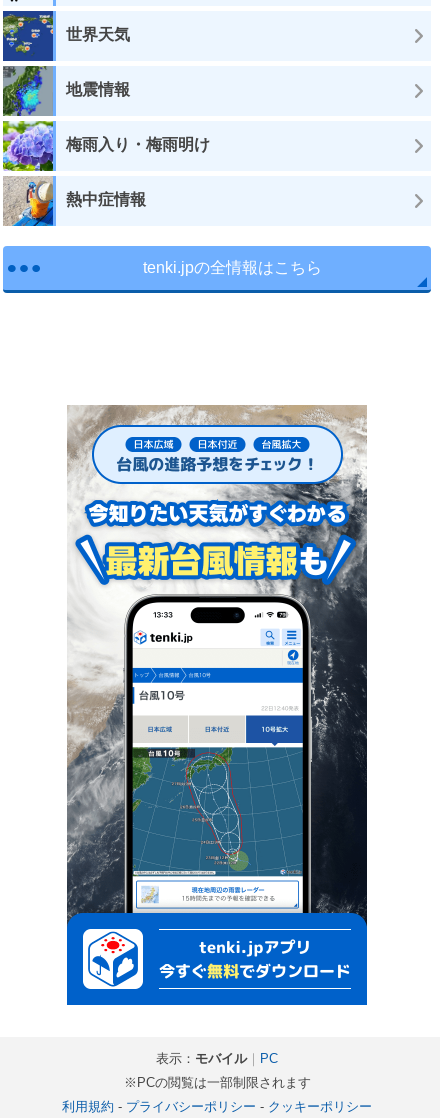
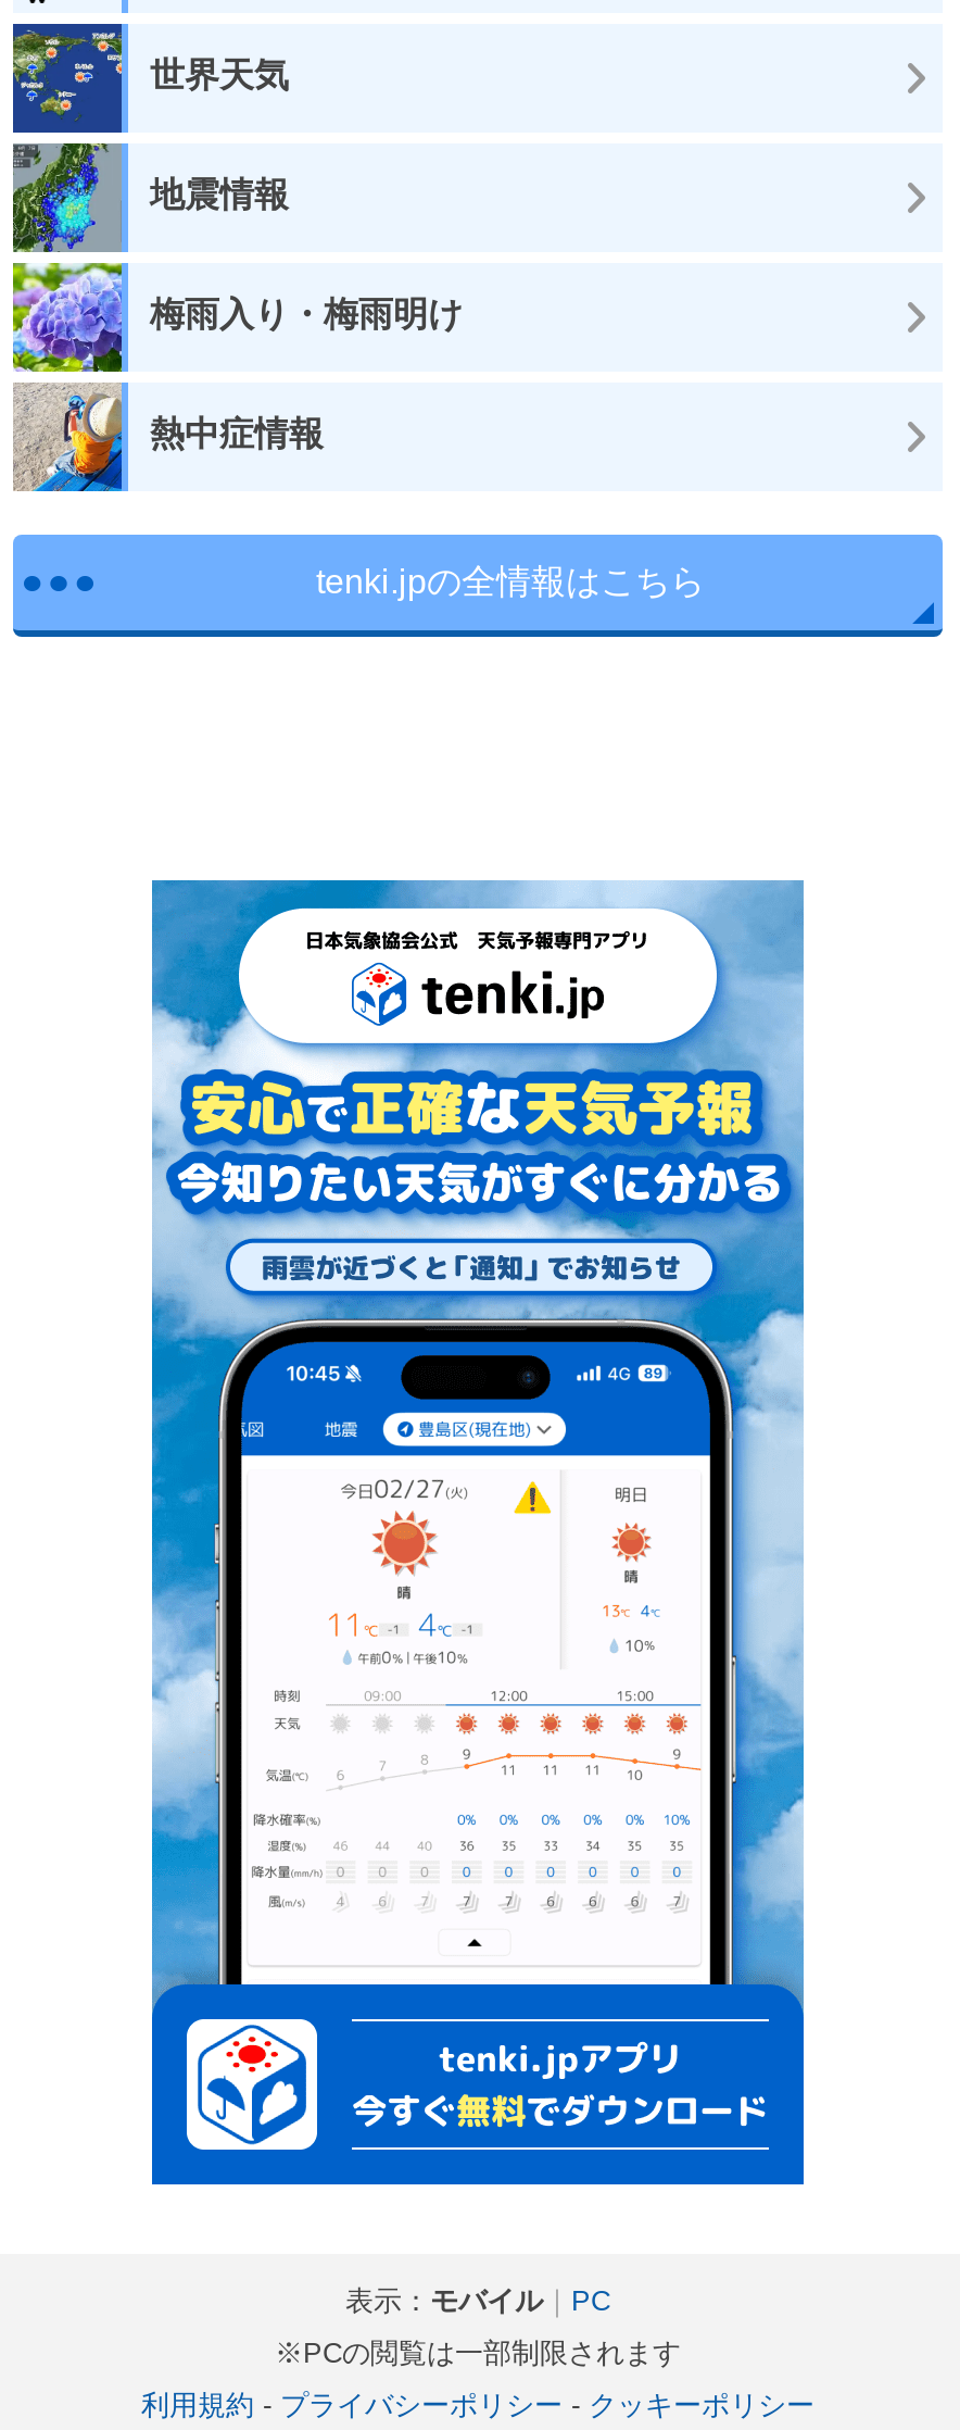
[66,404,368,925] [image] -> [150,878,806,2008] [image]

